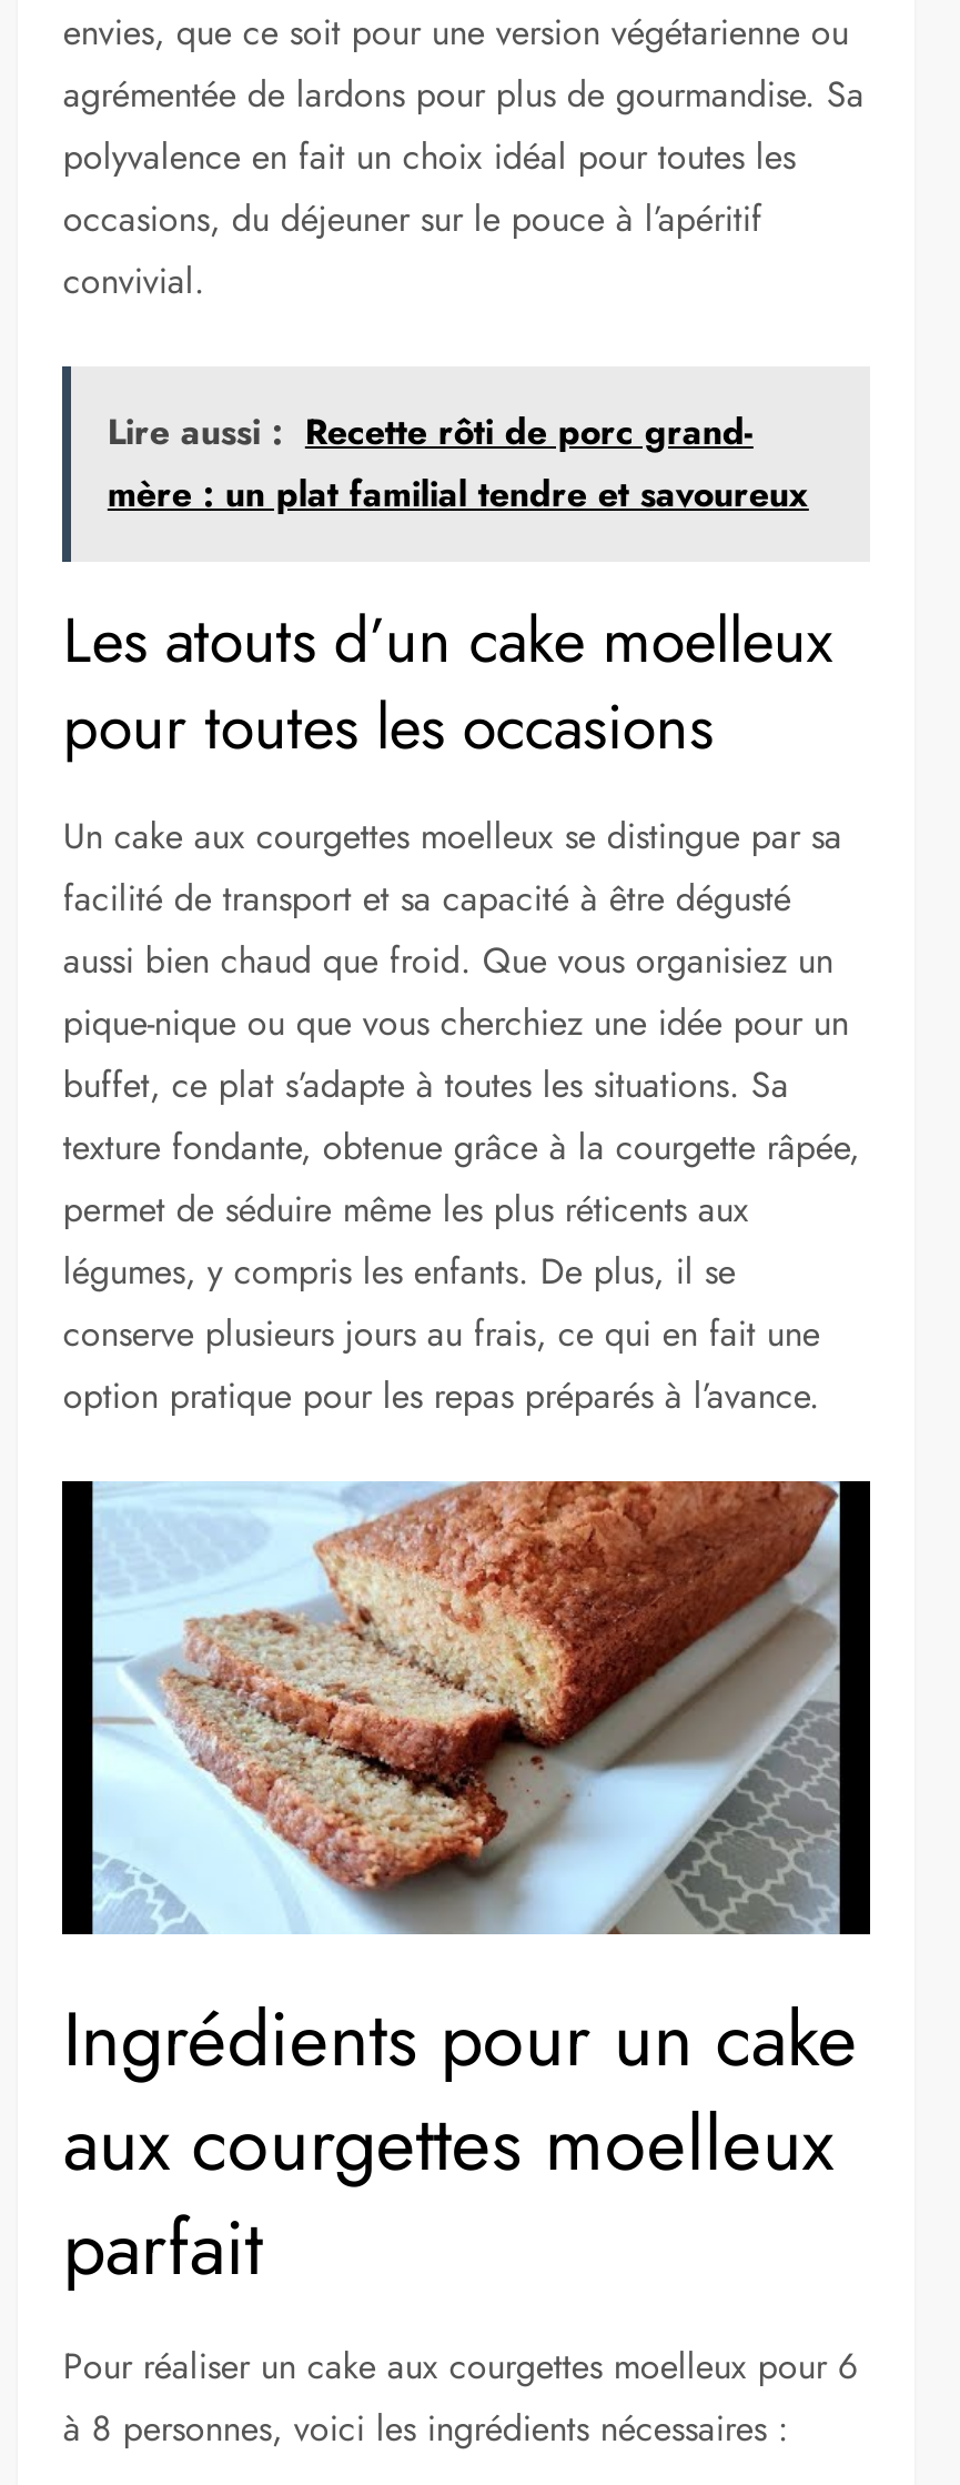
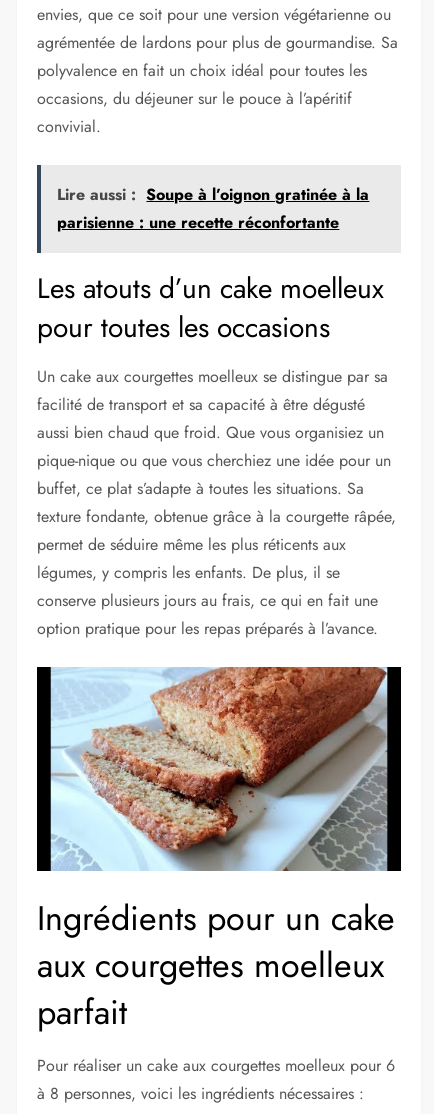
[107,407,809,520] Lire aussi : Recette rôti de porc grand- | mère : un plat familial tendre et savoureux -> [57,183,369,234] Lire aussi : Soupe à l’oignon gratinée à la | parisienne : une recette réconfortante

